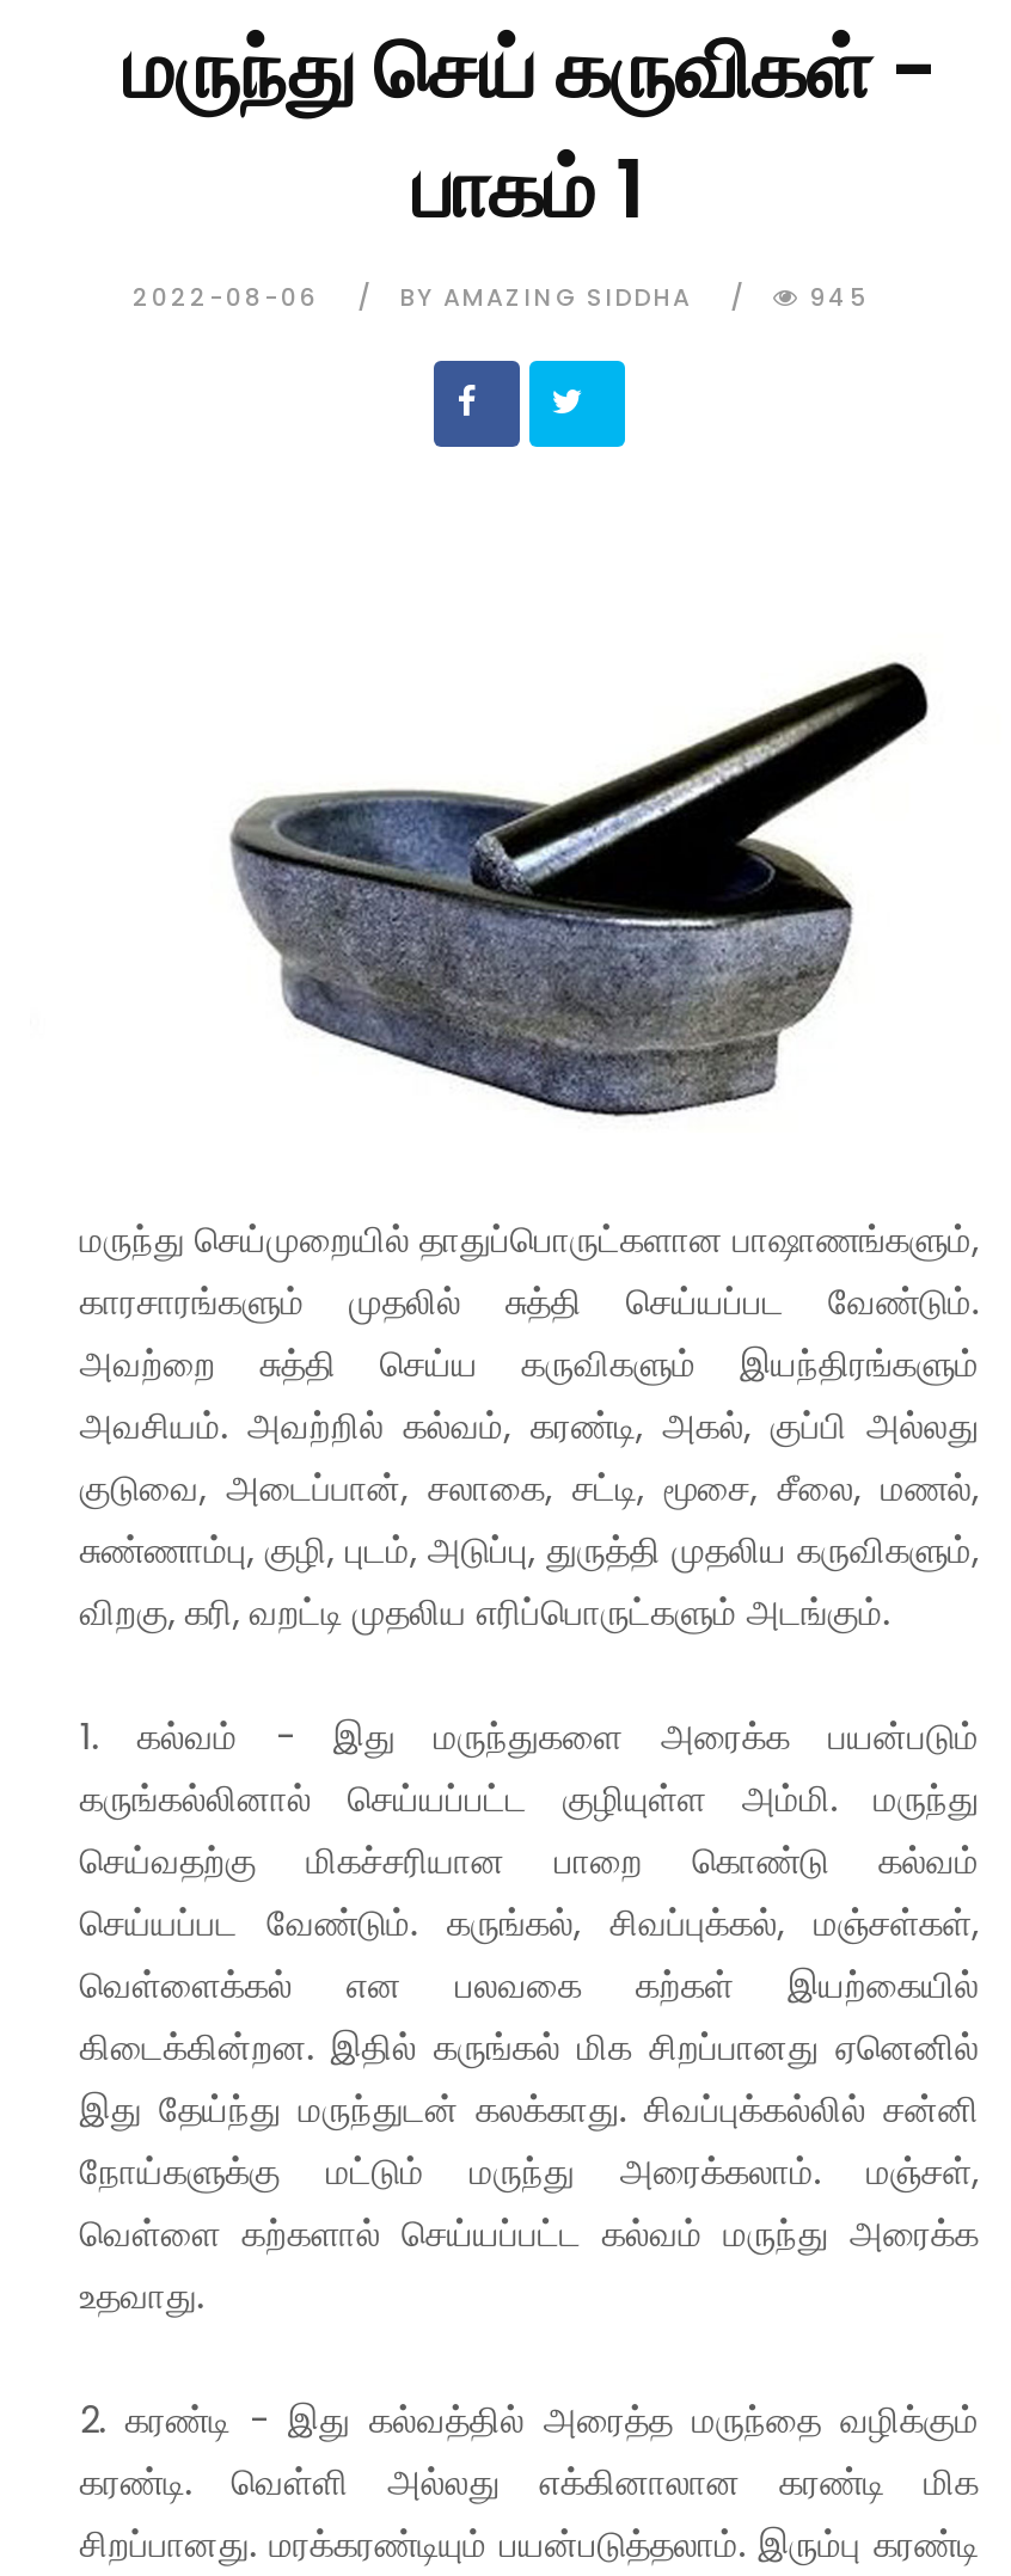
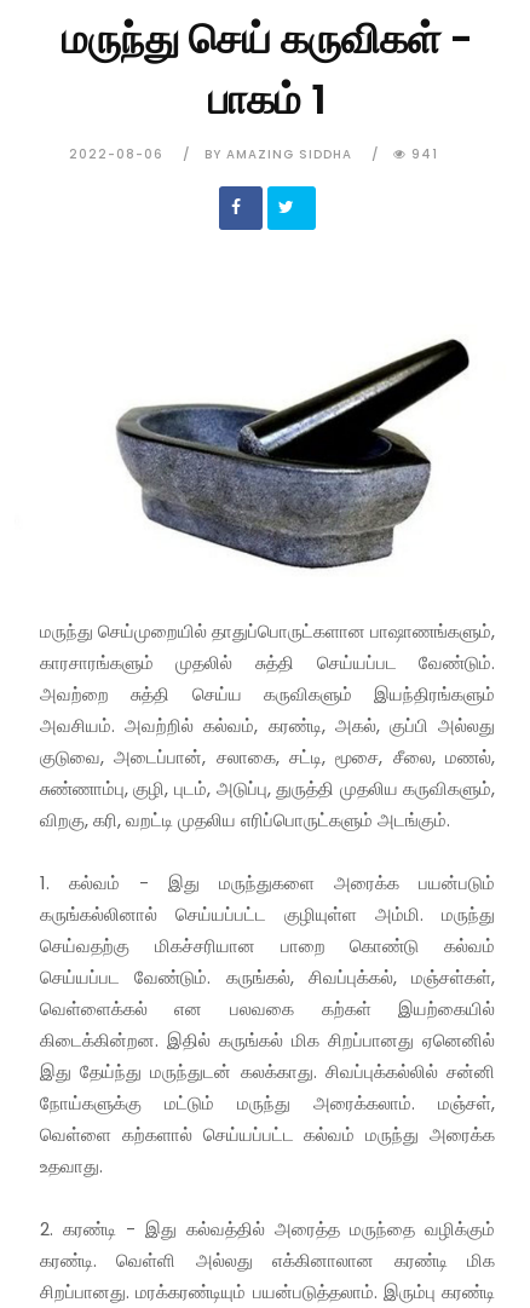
[799,279,869,315] 945 -> [406,145,437,163] 941

